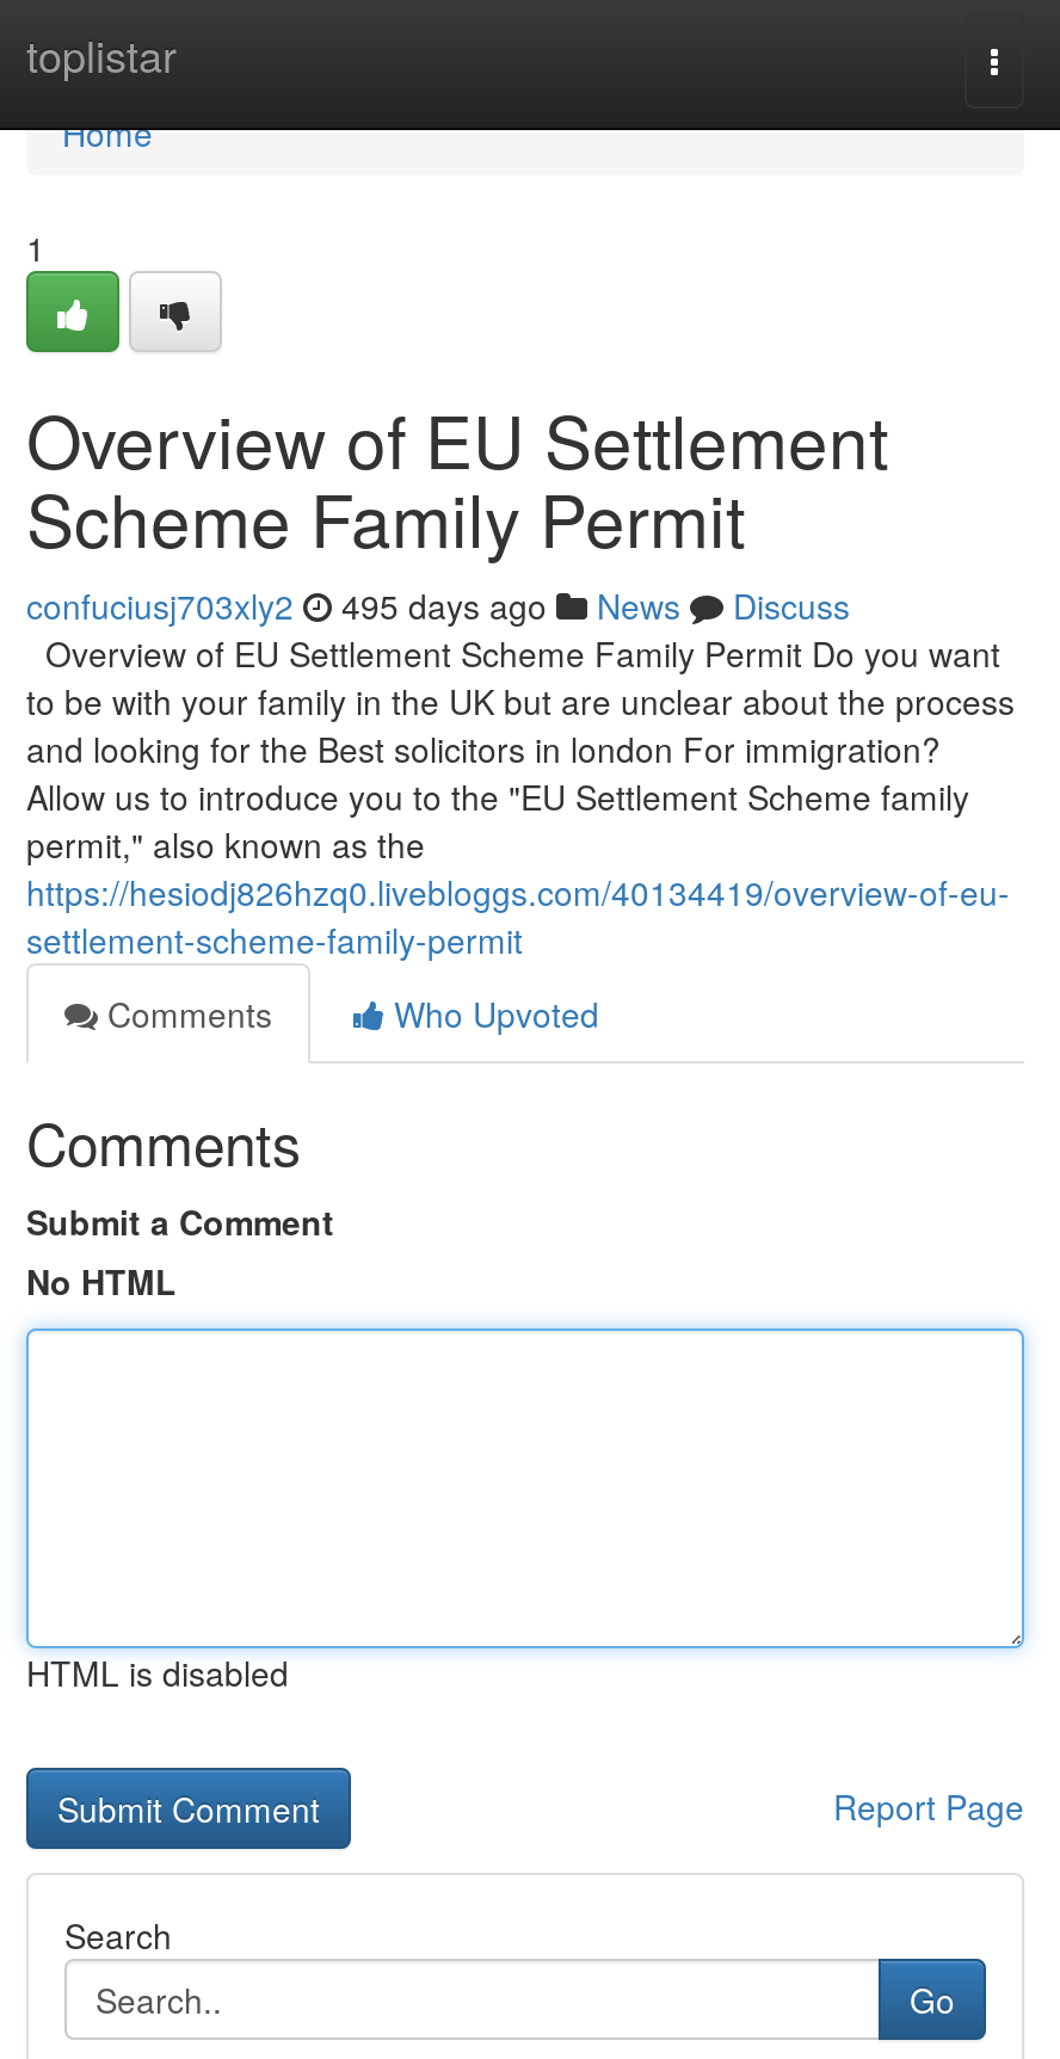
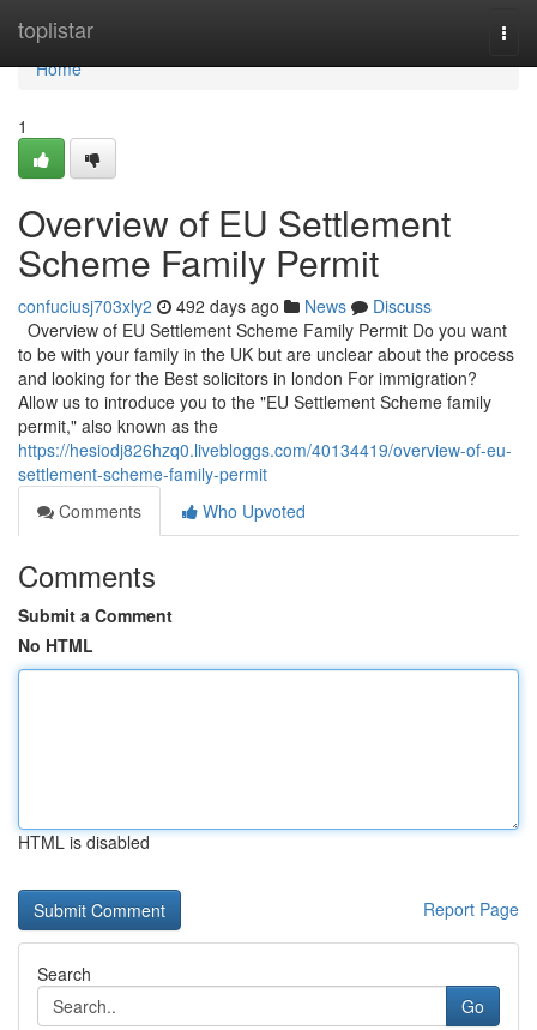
[26,581,850,629] confuciusj703xly2 495 days ago News Discuss -> [18,294,432,318] confuciusj703xly2 492 days ago News Discuss

